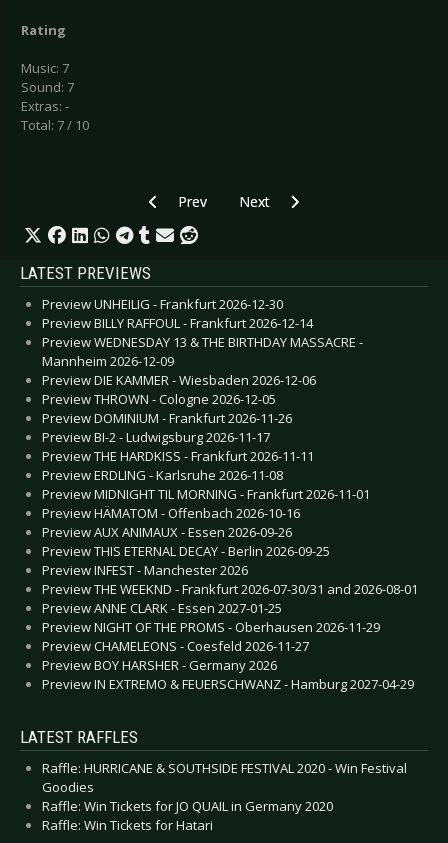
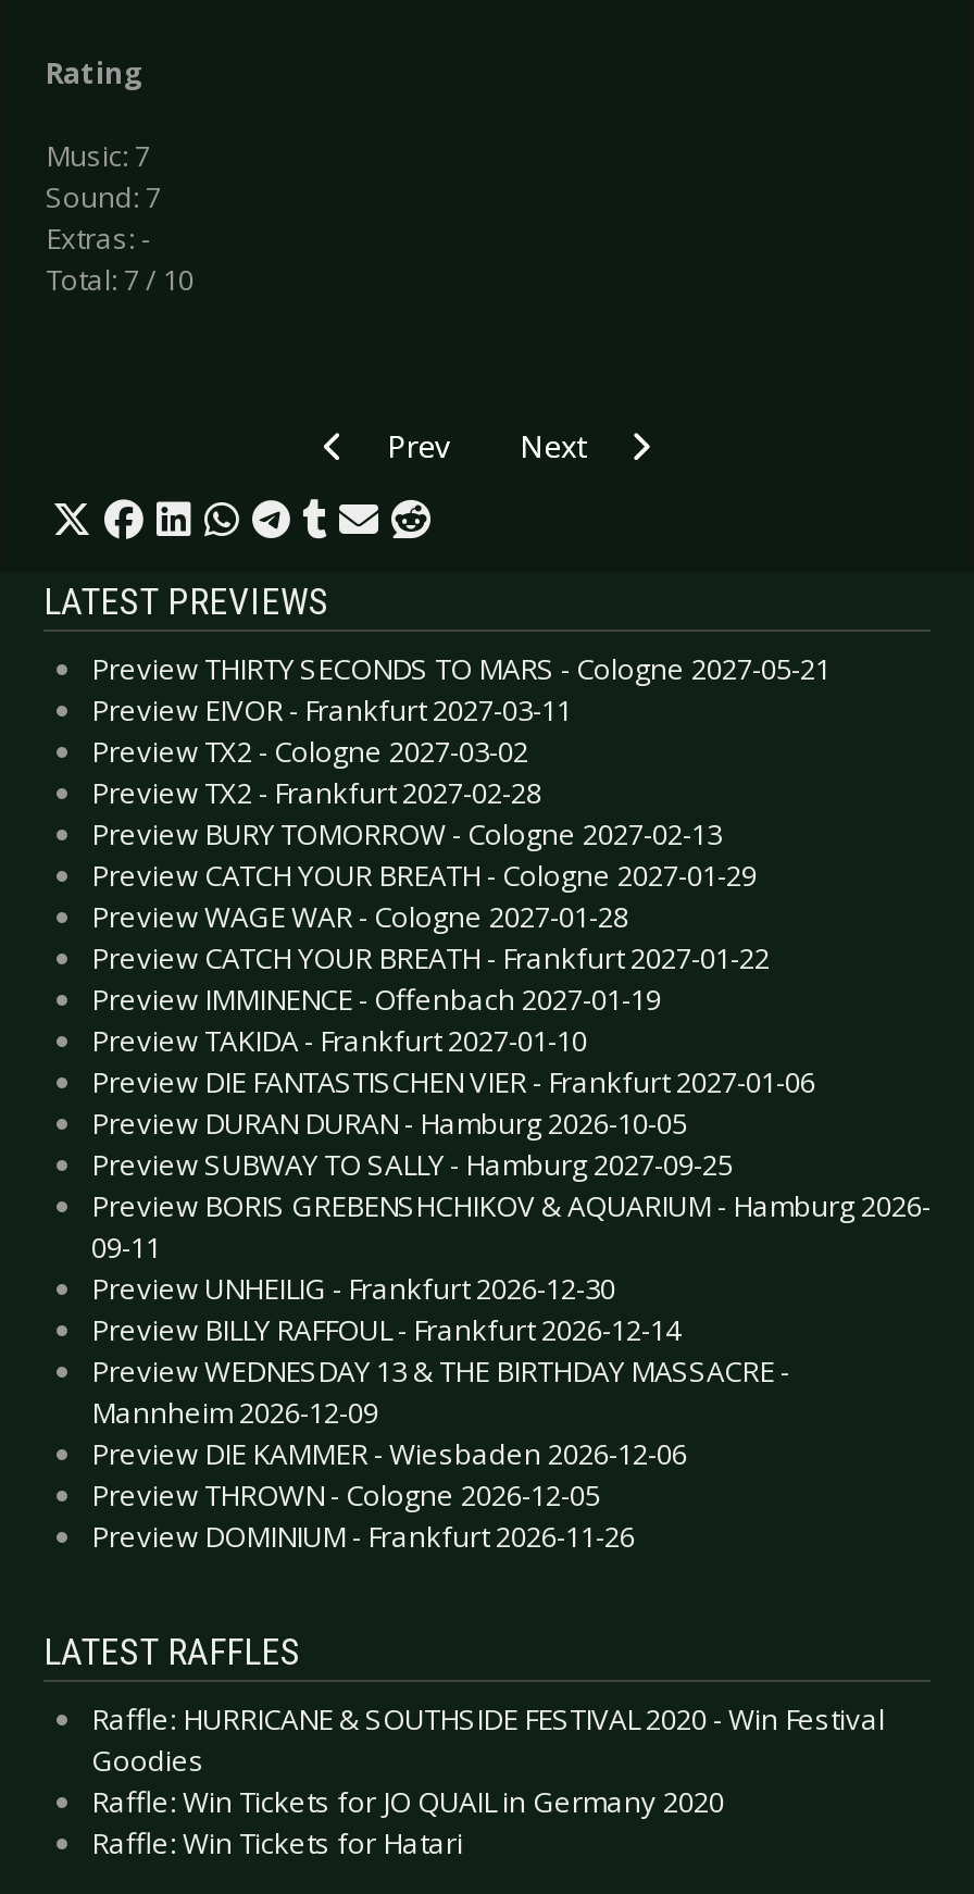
none -> [91,650,931,1267] Preview THIRTY SECONDS TO MARS - Cologne 2027-05-21 | Preview EIVOR - Frankfurt 2027-03-11 | Preview TX2 - Cologne 2027-03-02 | Preview TX2 - Frankfurt 2027-02-28 | Preview BURY TOMORROW - Cologne 2027-02-13 | Preview CATCH YOUR BREATH - Cologne 2027-01-29 | Preview WAGE WAR - Cologne 2027-01-28 | Preview CATCH YOUR BREATH - Frankfurt 2027-01-22 | Preview IMMINENCE - Offenbach 2027-01-19 | Preview TAKIDA - Frankfurt 2027-01-10 | Preview DIE FANTASTISCHEN VIER - Frankfurt 2027-01-06 | Preview DURAN DURAN - Hamburg 2026-10-05 | Preview SUBWAY TO SALLY - Hamburg 2027-09-25 | Preview BORIS GREBENSHCHIKOV & AQUARIUM - Hamburg 2026- | 09-11
moved [42,295,363,427] -> [91,1269,789,1557]: Preview UNHEILIG - Frankfurt 2026-12-30 | Preview BILLY RAFFOUL - Frankfurt 2026-12-14 | Preview WEDNESDAY 13 & THE BIRTHDAY MASSACRE - | Mannheim 2026-12-09 | Preview DIE KAMMER - Wiesbaden 2026-12-06 | Preview THROWN - Cologne 2026-12-05 | Preview DOMINIUM - Frankfurt 2026-11-26
[42,428,418,693] Preview BI-2 - Ludwigsburg 2026-11-17 | Preview THE HARDKISS - Frankfurt 2026-11-11 | Preview ERDLING - Karlsruhe 2026-11-08 | Preview MIDNIGHT TIL MORNING - Frankfurt 2026-11-01 | Preview HÄMATOM - Offenbach 2026-10-16 | Preview AUX ANIMAUX - Essen 2026-09-26 | Preview THIS ETERNAL DECAY - Berlin 2026-09-25 | Preview INFEST - Manchester 2026 | Preview THE WEEKND - Frankfurt 2026-07-30/31 and 2026-08-01 | Preview ANNE CLARK - Essen 2027-01-25 | Preview NIGHT OF THE PROMS - Oberhausen 2026-11-29 | Preview CHAMELEONS - Coesfeld 2026-11-27 | Preview BOY HARSHER - Germany 2026 | Preview IN EXTREMO & FEUERSCHWANZ - Hamburg 2027-04-29 -> none

